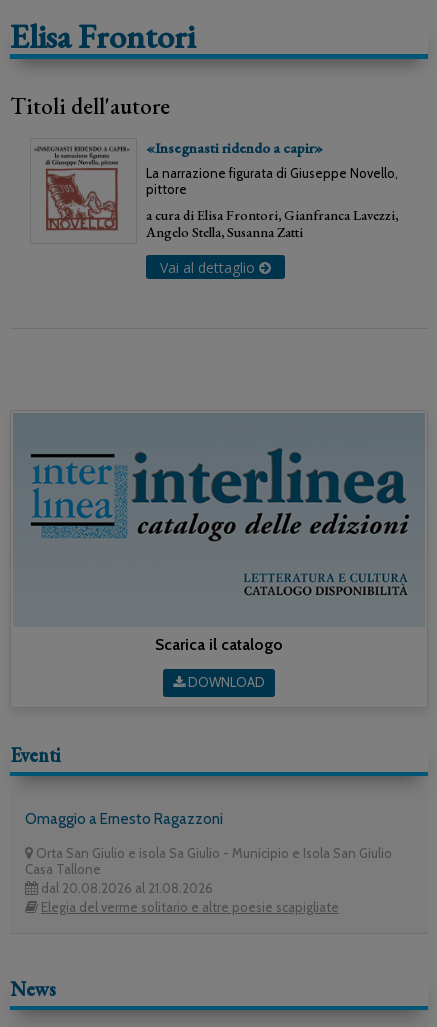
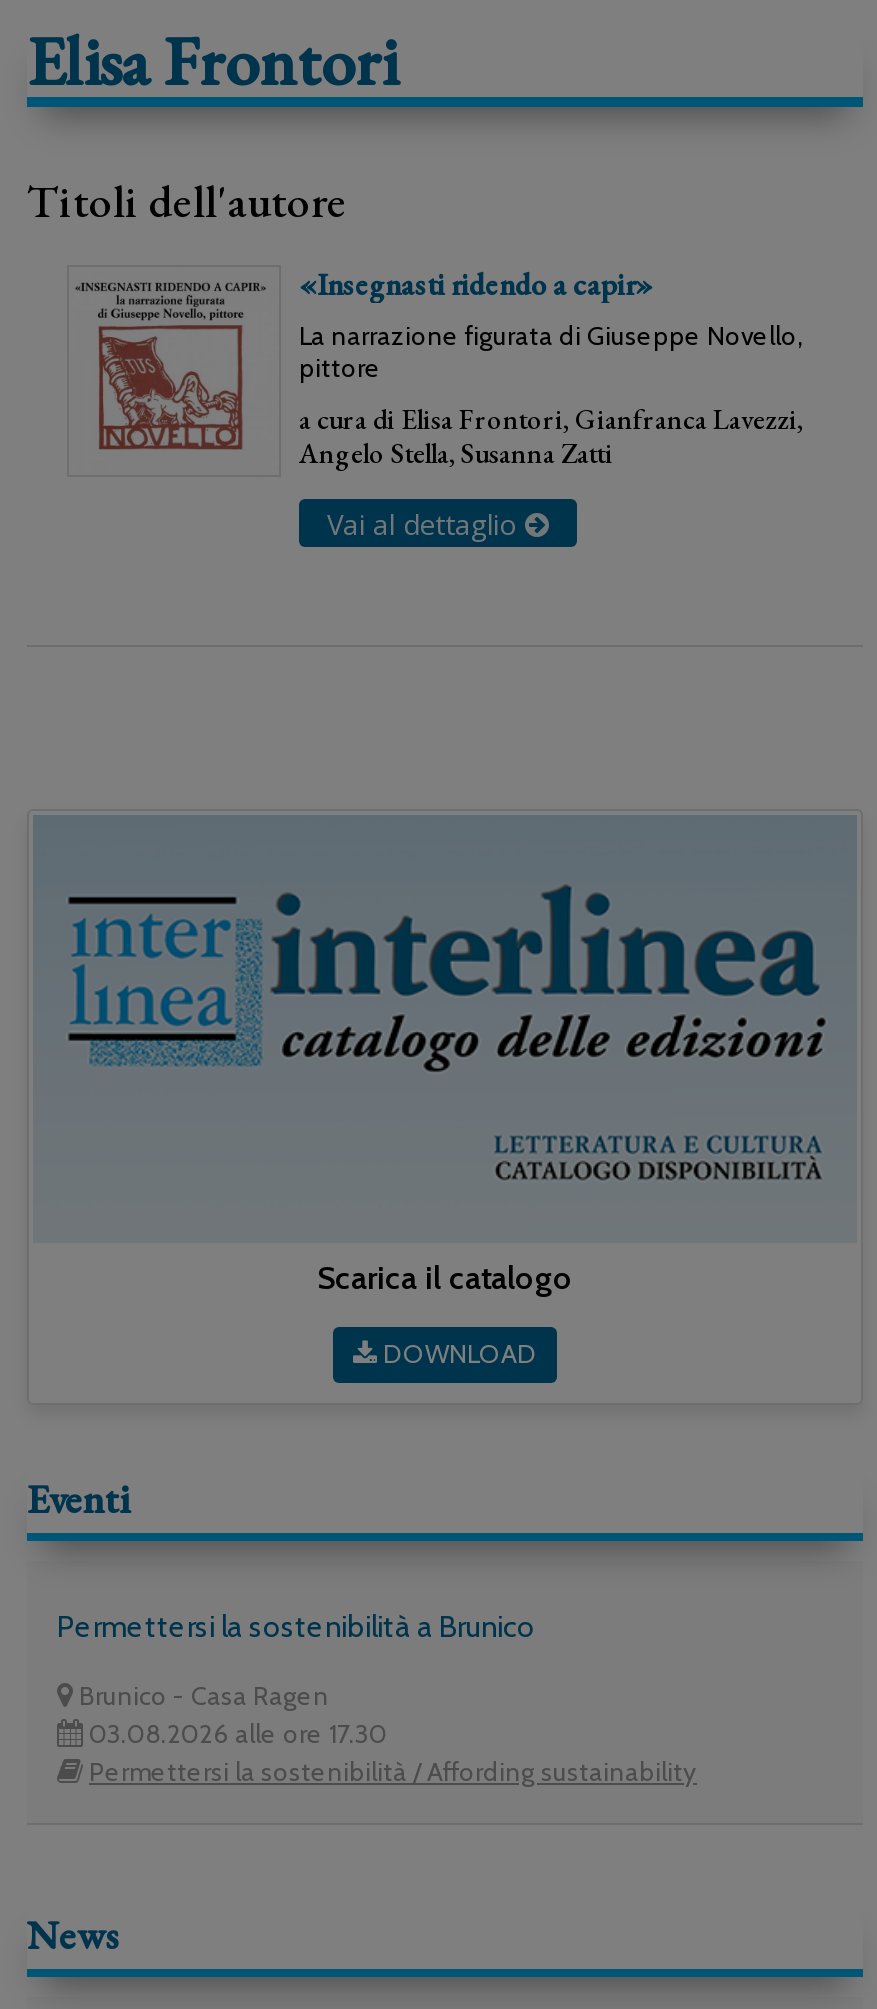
[25,810,223,828] Omaggio a Ernesto Ragazzoni -> [57,1609,535,1645] Permettersi la sostenibilità a Brunico
[25,845,392,915] Orta San Giulio e isola Sa Giulio - Municipio e Isola San Giulio | Casa Tallone | dal 20.08.2026 al 21.08.2026 | Elegia del verme solitario e altre poesie scapigliate -> [73,1679,697,1787] Brunico - Casa Ragen | 03.08.2026 alle ore 17.30 | Permettersi la sostenibilità / Affording sustainability

